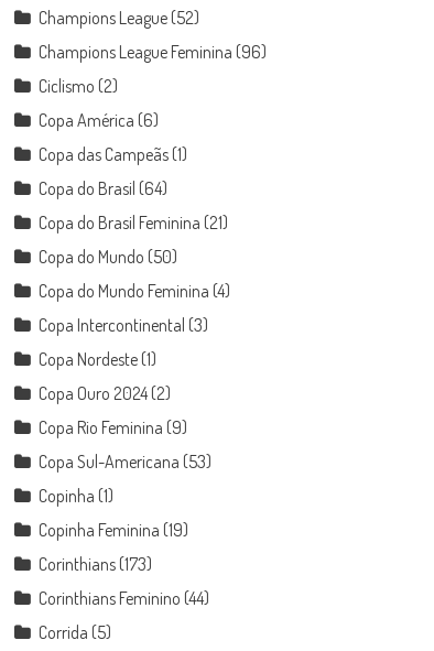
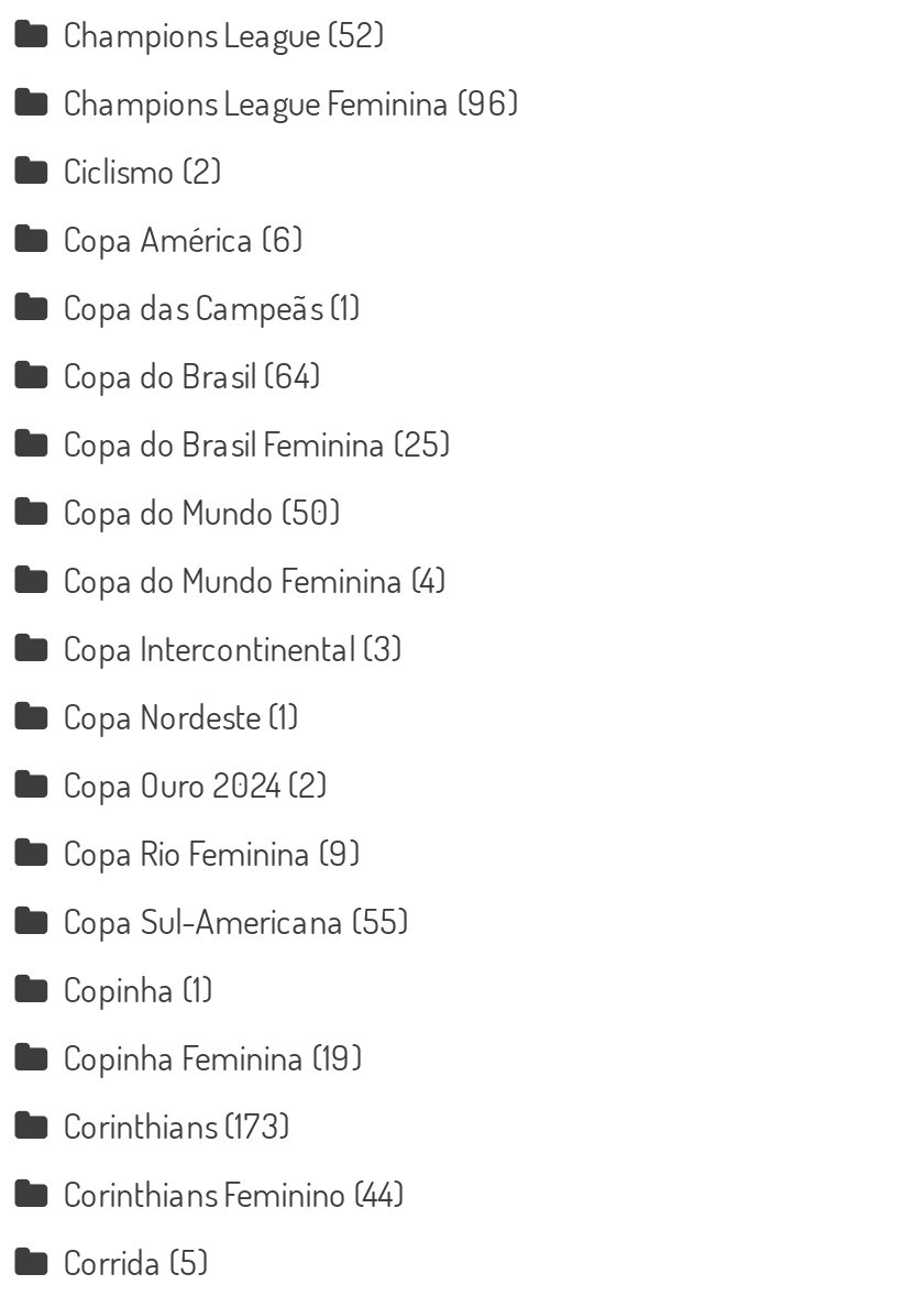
[38,211,228,234] Copa do Brasil Feminina (21) -> [63,421,450,465] Copa do Brasil Feminina (25)
[38,451,211,473] Copa Sul-Americana (53) -> [63,899,408,943] Copa Sul-Americana (55)

